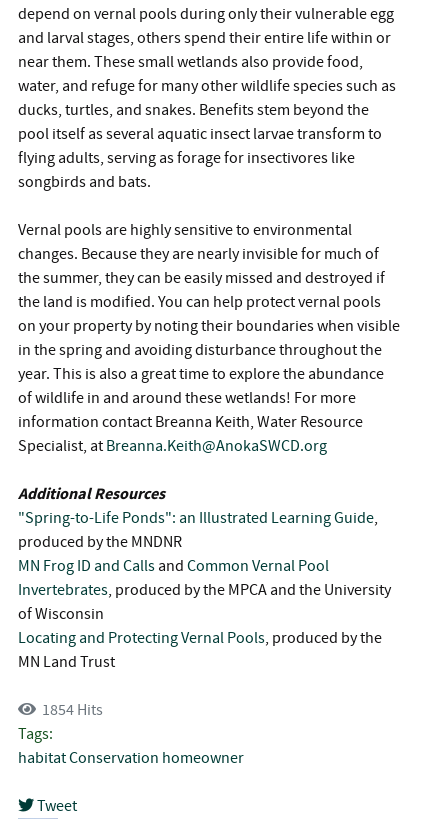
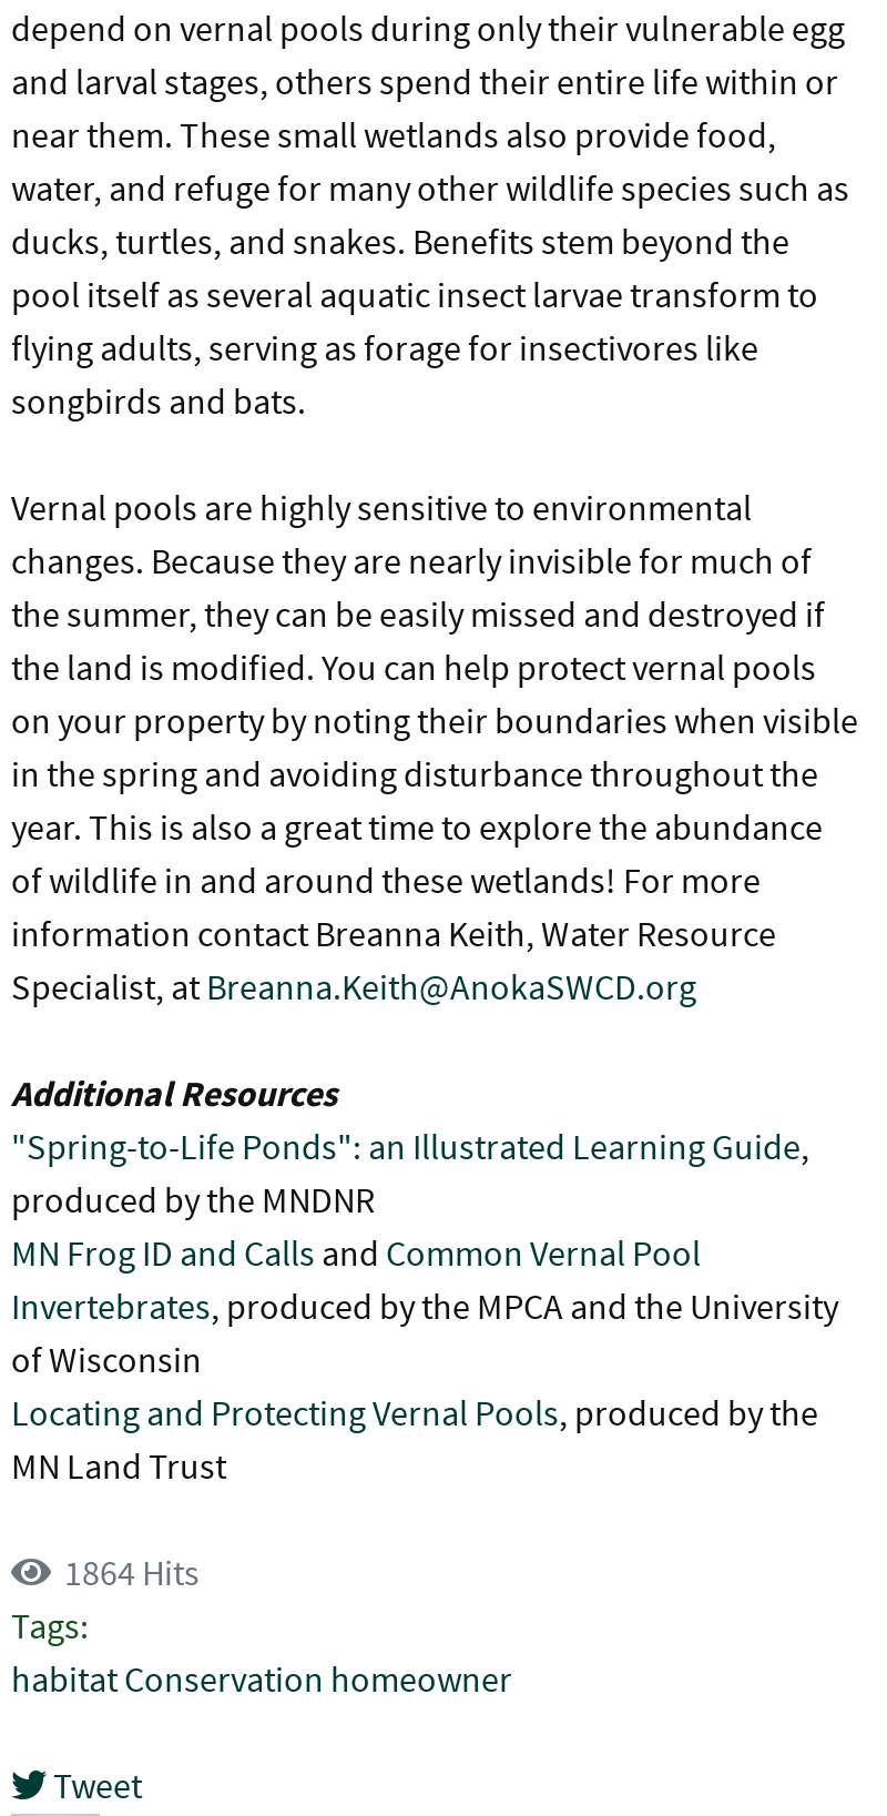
[36,701,103,719] 1854 Hits -> [51,1554,200,1594] 1864 Hits

